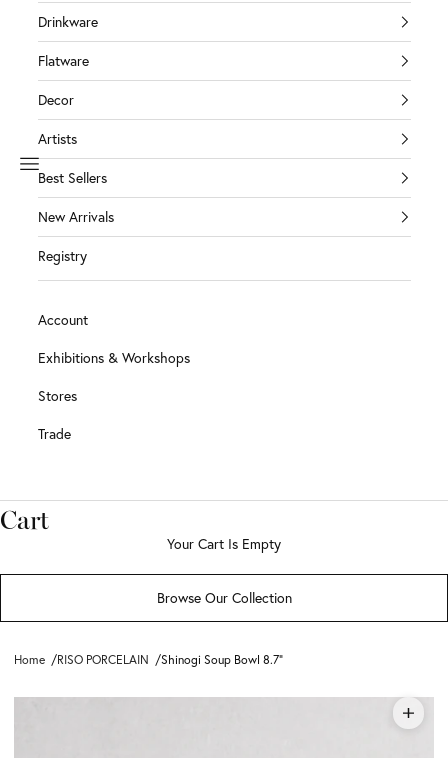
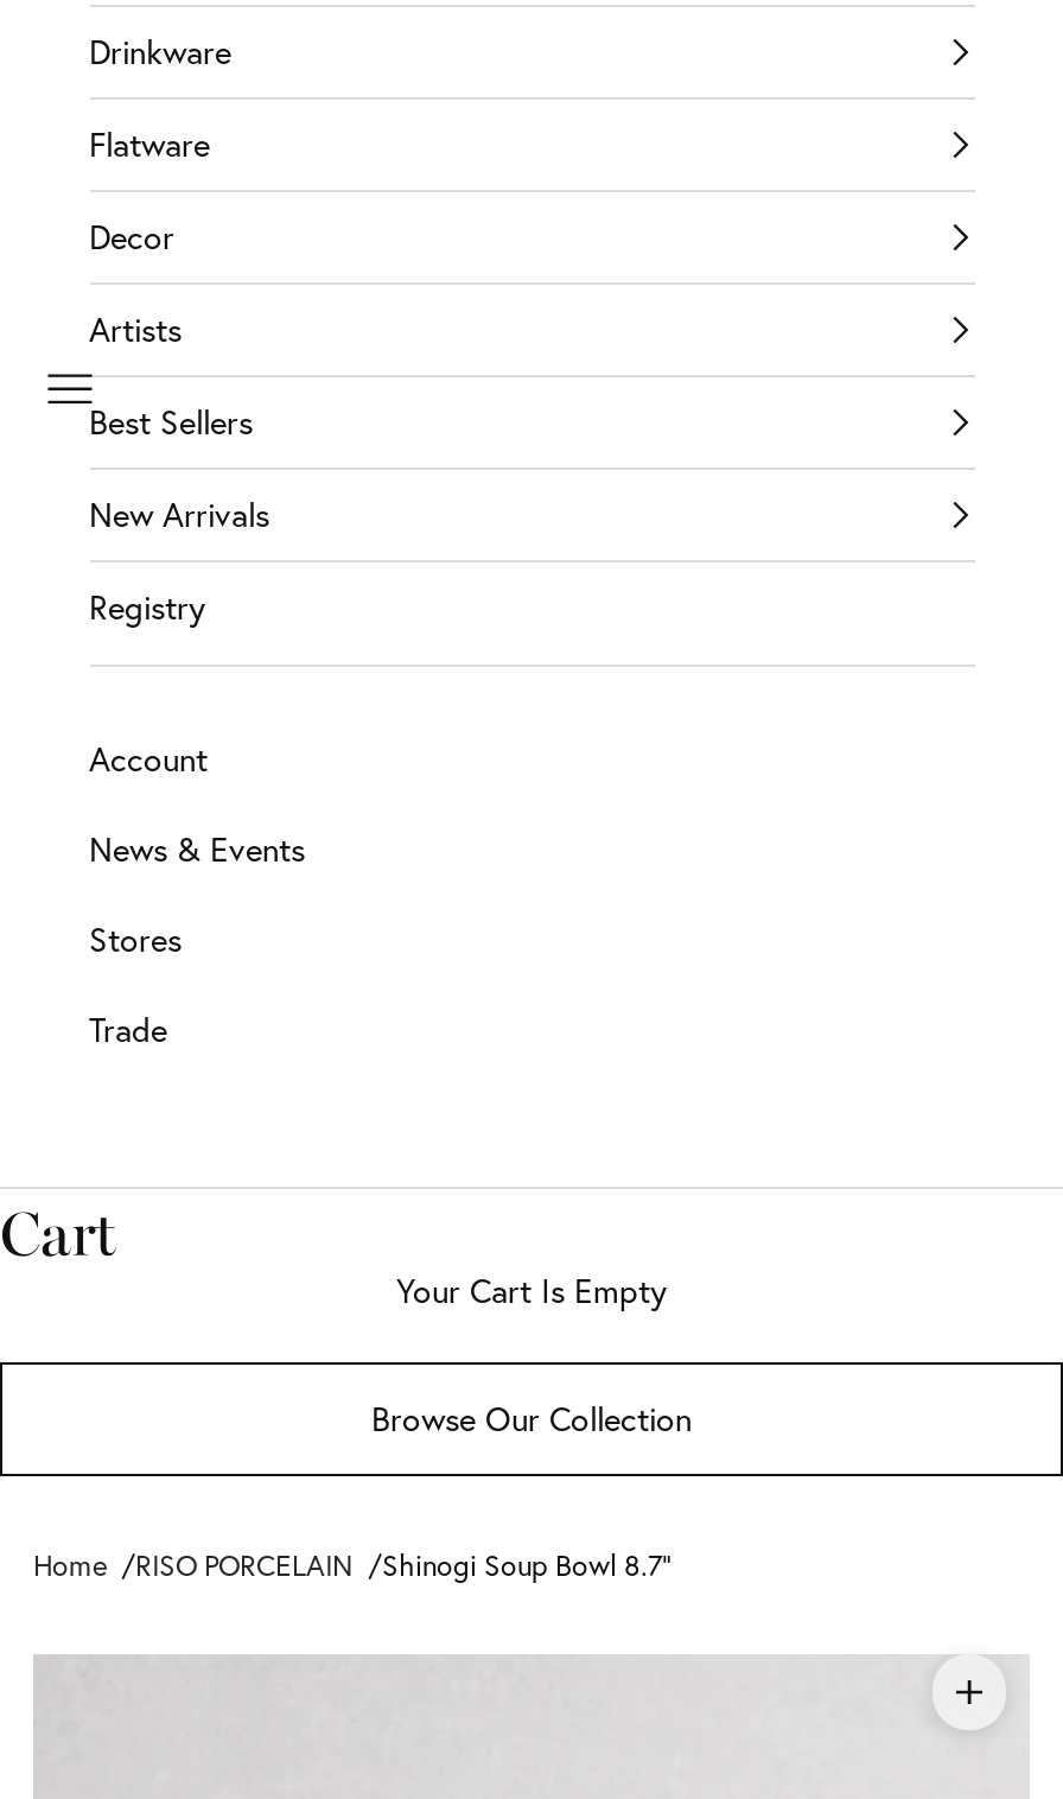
[37,349,189,367] Exhibitions & Workshops -> [89,829,305,871] News & Events

